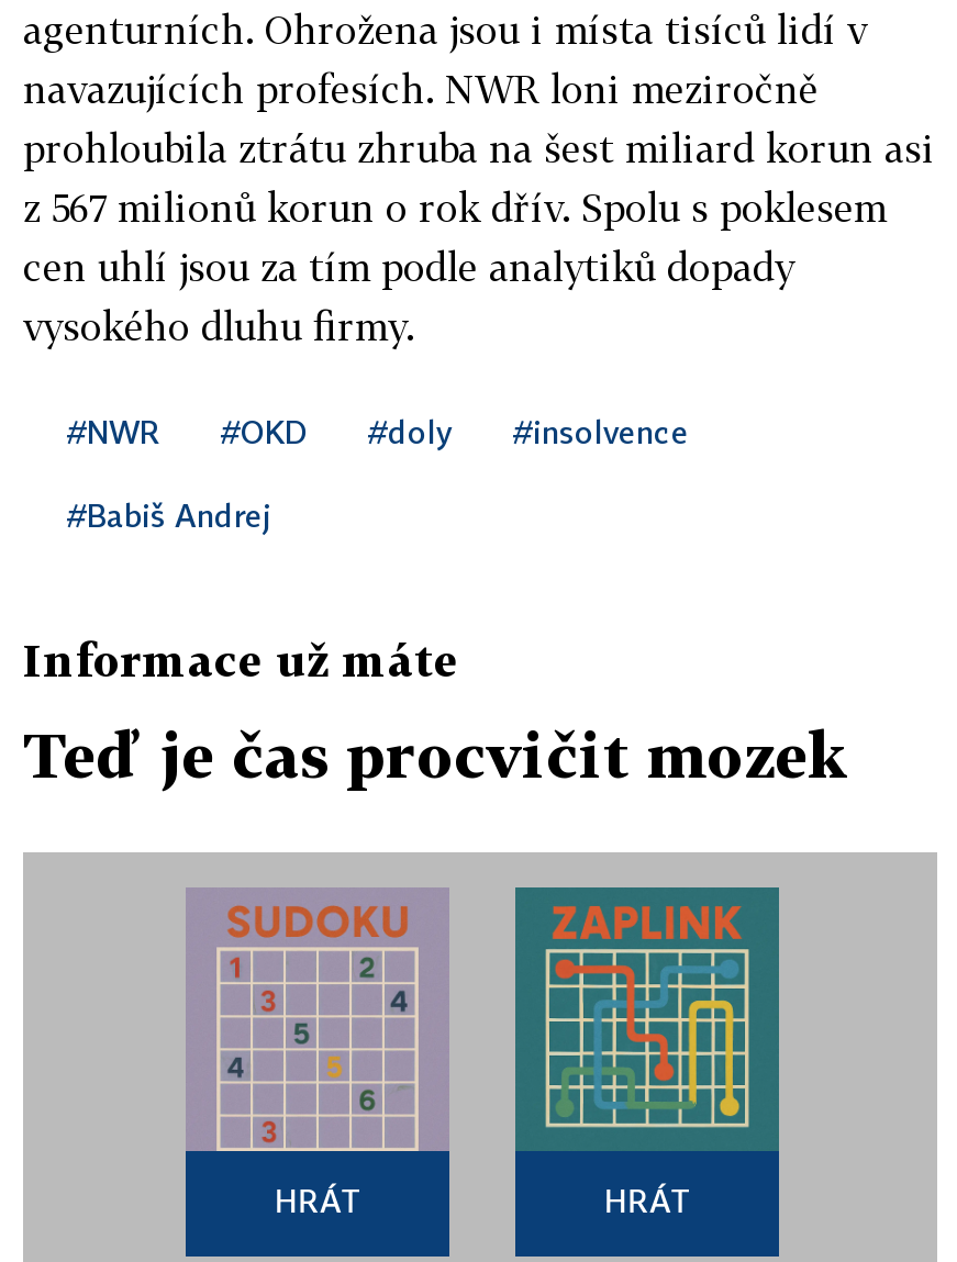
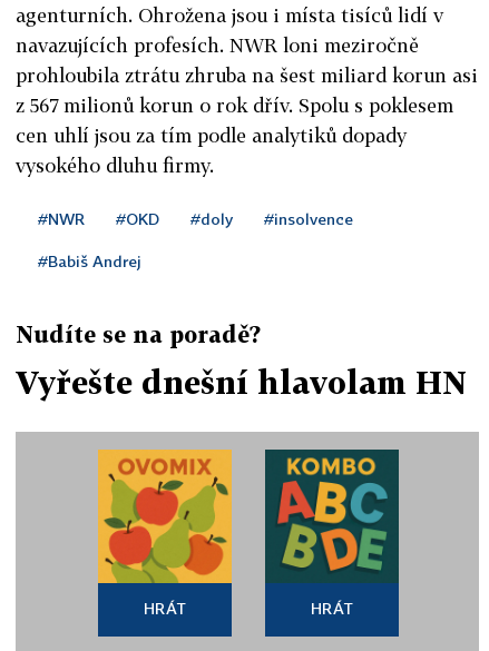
[23,633,458,685] Informace už máte -> [16,320,261,347] Nudíte se na poradě?
[23,718,849,791] Teď je čas procvičit mozek -> [16,364,467,401] Vyřešte dnešní hlavolam HN
[186,887,449,1153] [image] -> [97,448,233,584] [image]
[515,887,779,1151] [image] -> [266,451,398,583] [image]

